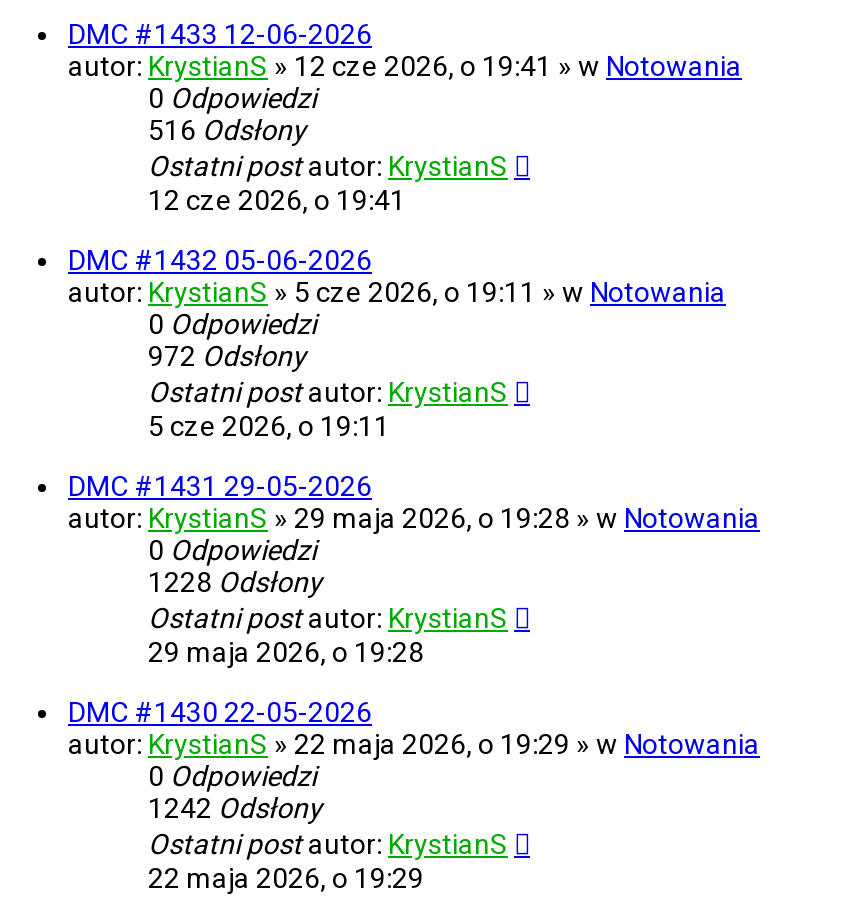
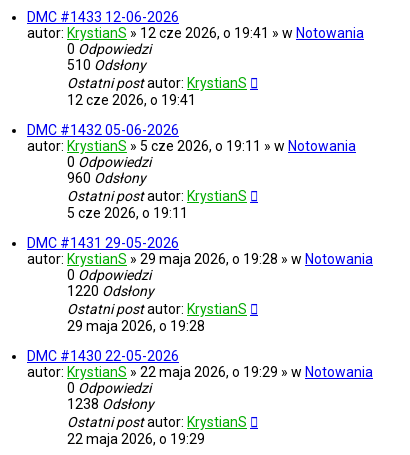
[148,114,306,146] 516 Odsłony -> [67,57,146,73] 510 Odsłony
[148,340,306,372] 972 Odsłony -> [67,170,146,186] 960 Odsłony
[148,566,322,598] 1228 Odsłony -> [67,283,154,299] 1220 Odsłony
[148,792,322,824] 1242 Odsłony -> [67,396,154,412] 1238 Odsłony

